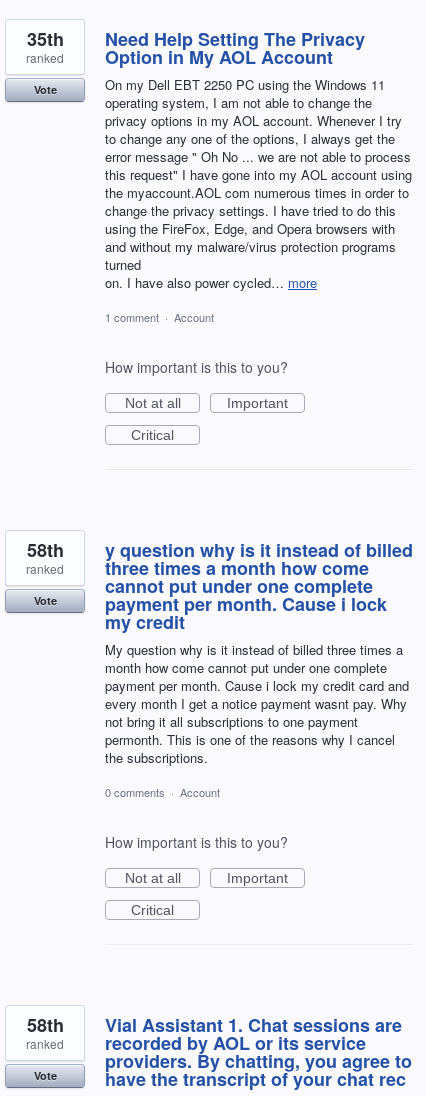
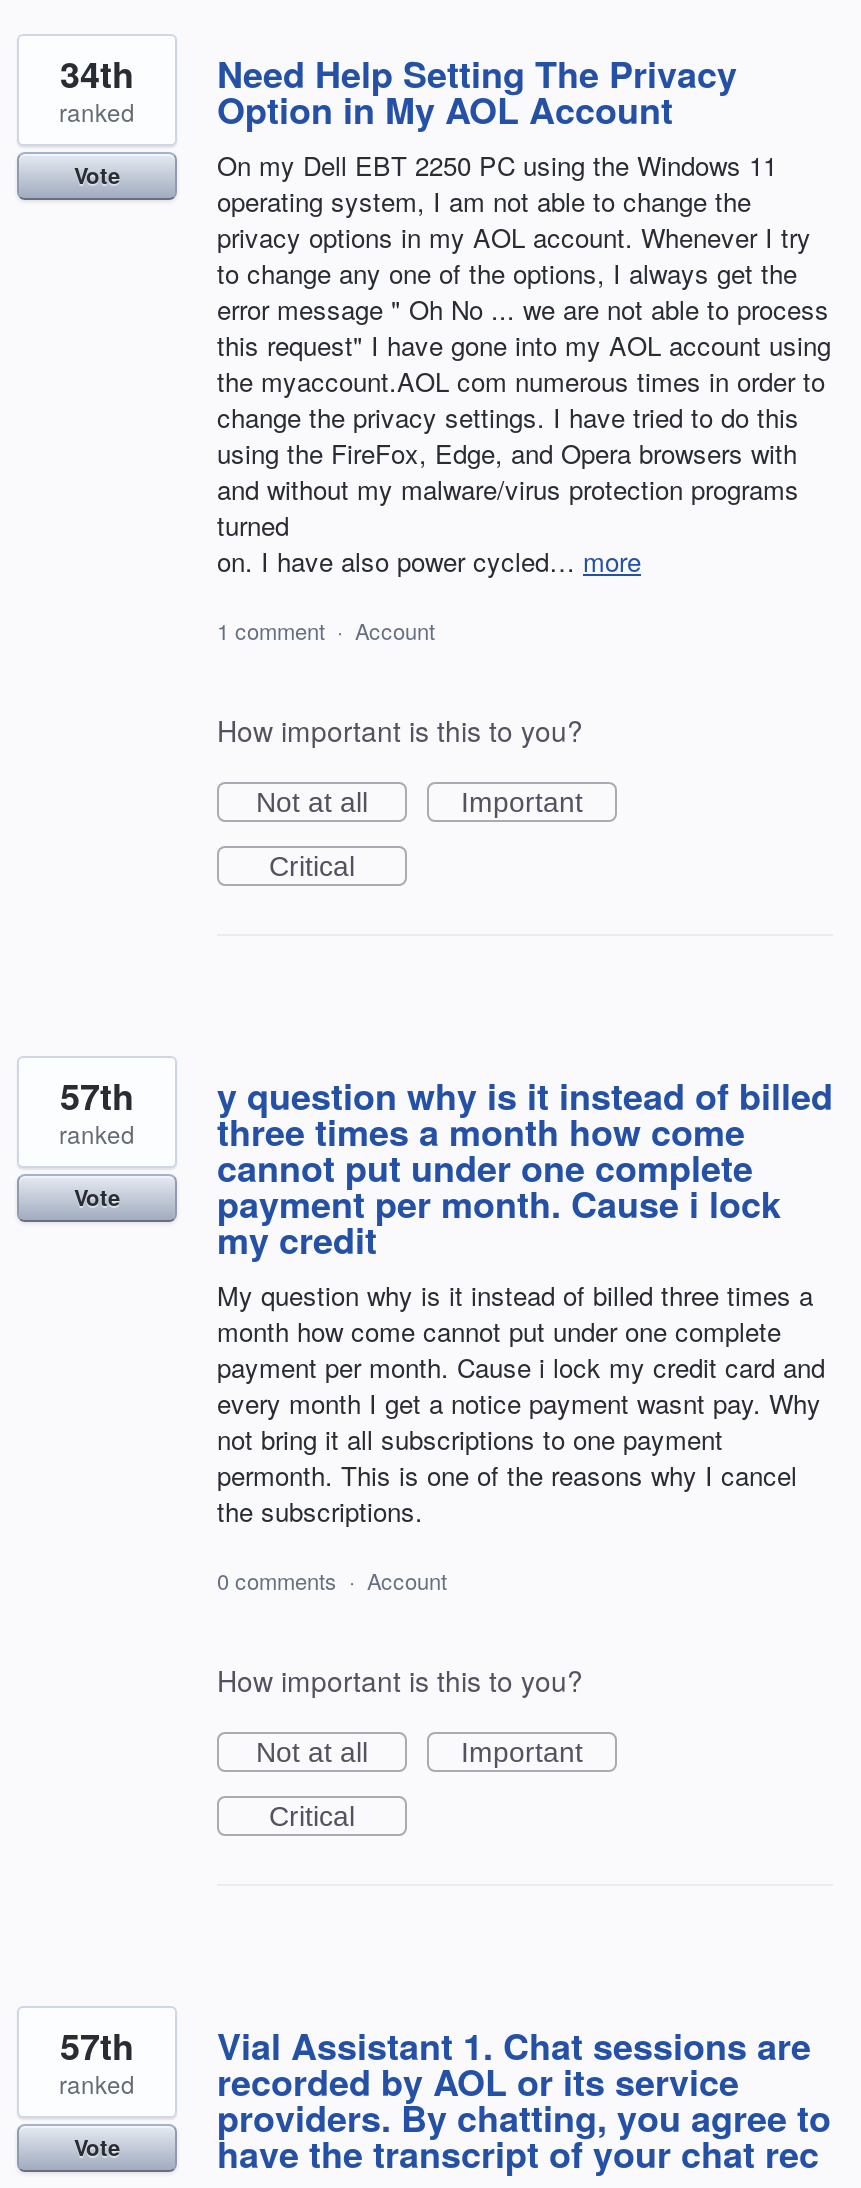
[26,26,365,52] 35th Need Help Setting The Privacy -> [60,48,737,100] 34th Need Help Setting The Privacy
[26,537,413,563] 58th y question why is it instead of billed -> [60,1070,833,1122] 57th y question why is it instead of billed
[26,1012,402,1038] 58th Vial Assistant 1. Chat sessions are -> [60,2021,811,2073] 57th Vial Assistant 1. Chat sessions are

